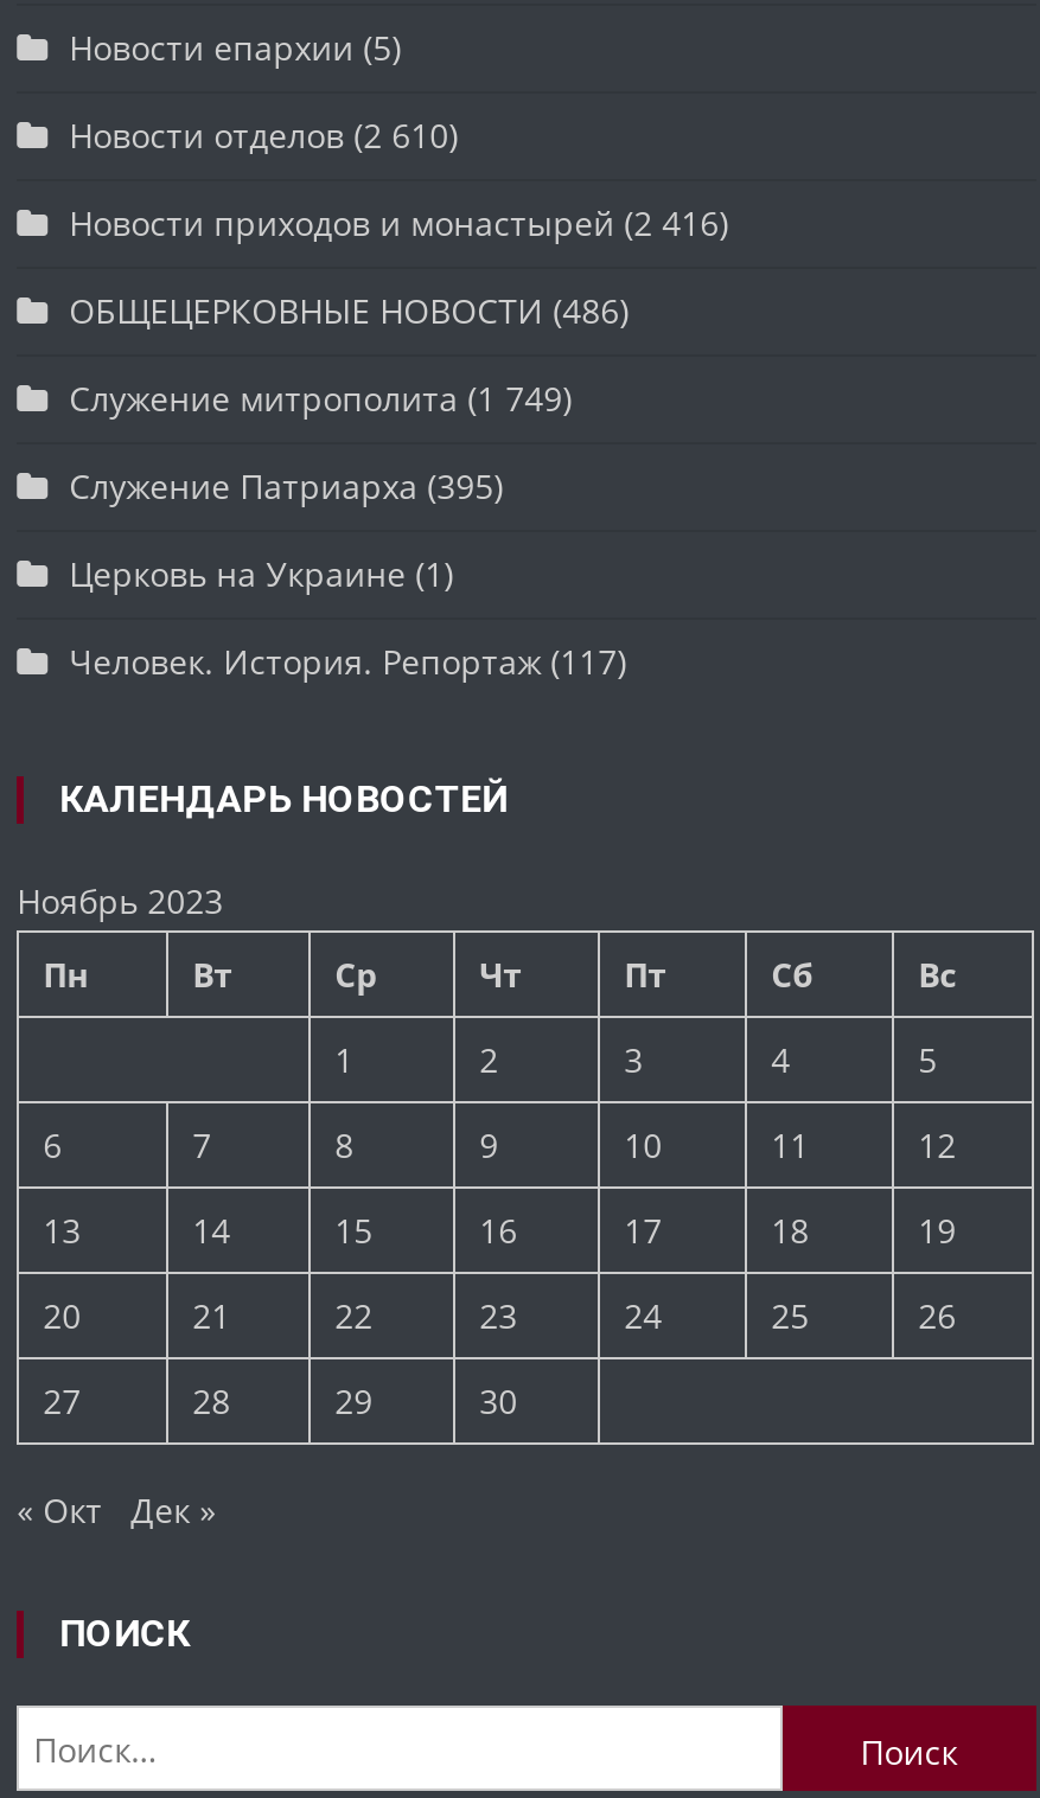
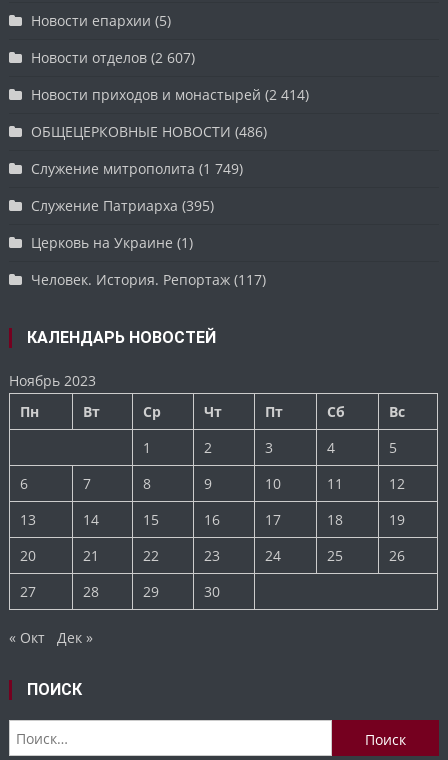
[69,113,458,158] Новости отделов (2 610) -> [31,48,195,67] Новости отделов (2 607)
[69,201,728,246] Новости приходов и монастырей (2 416) -> [31,85,309,104] Новости приходов и монастырей (2 414)

